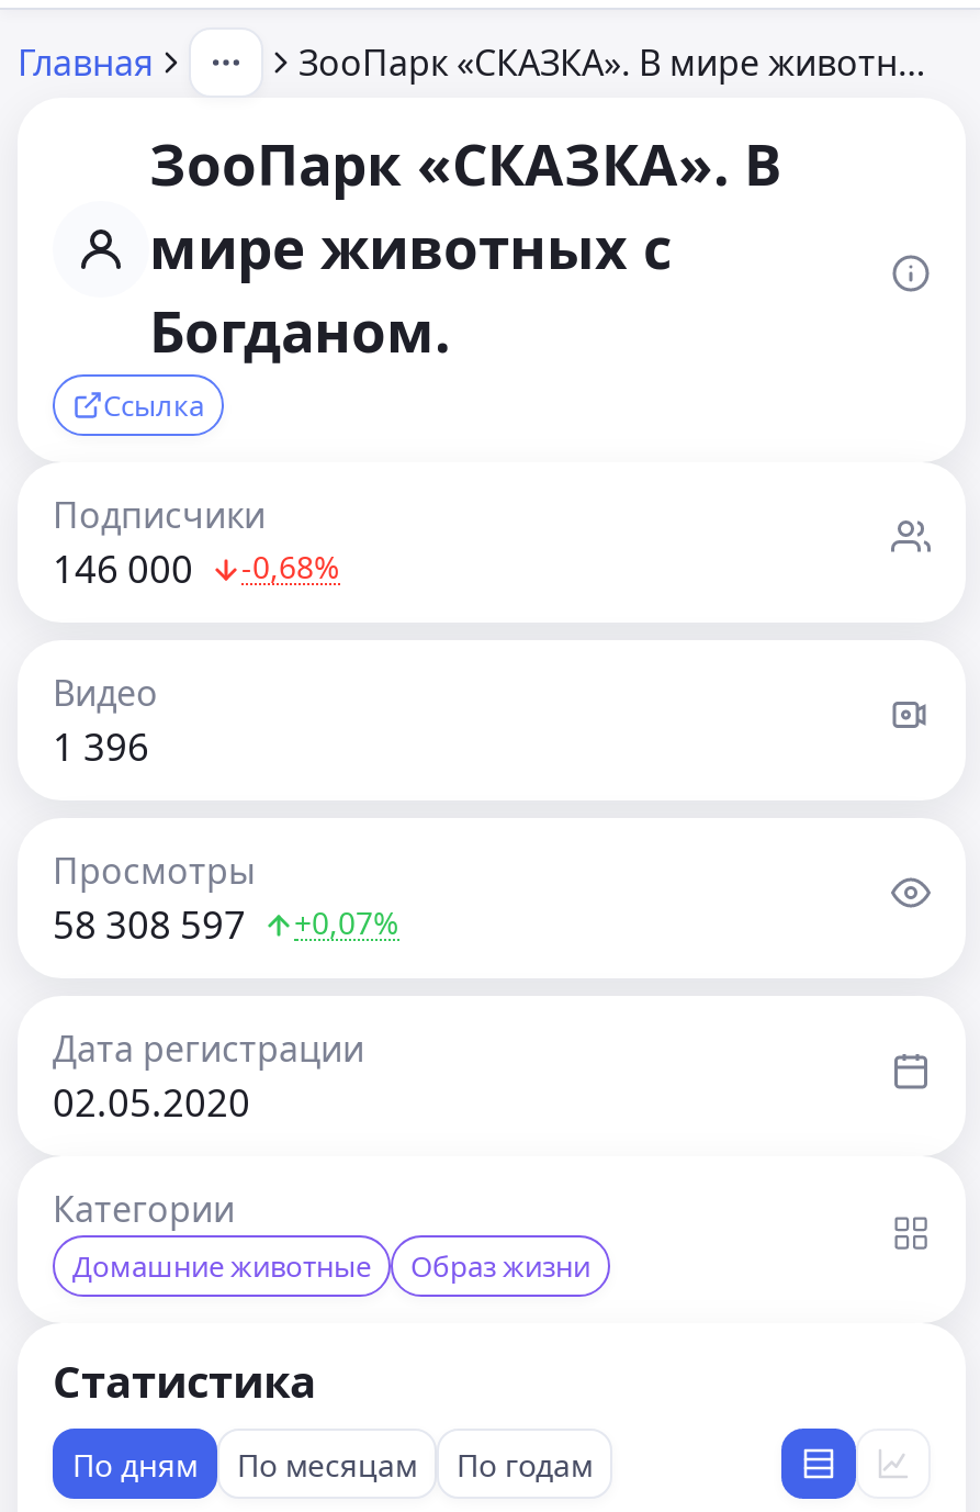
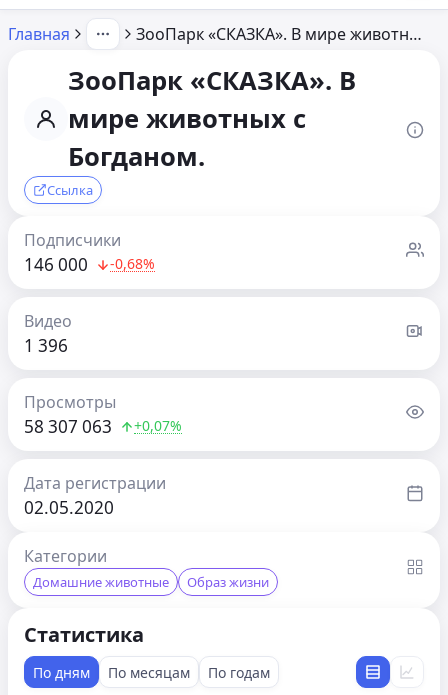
[53,899,399,950] 58 308 597 +0,07% -> [24,415,182,438] 58 307 063 +0,07%

